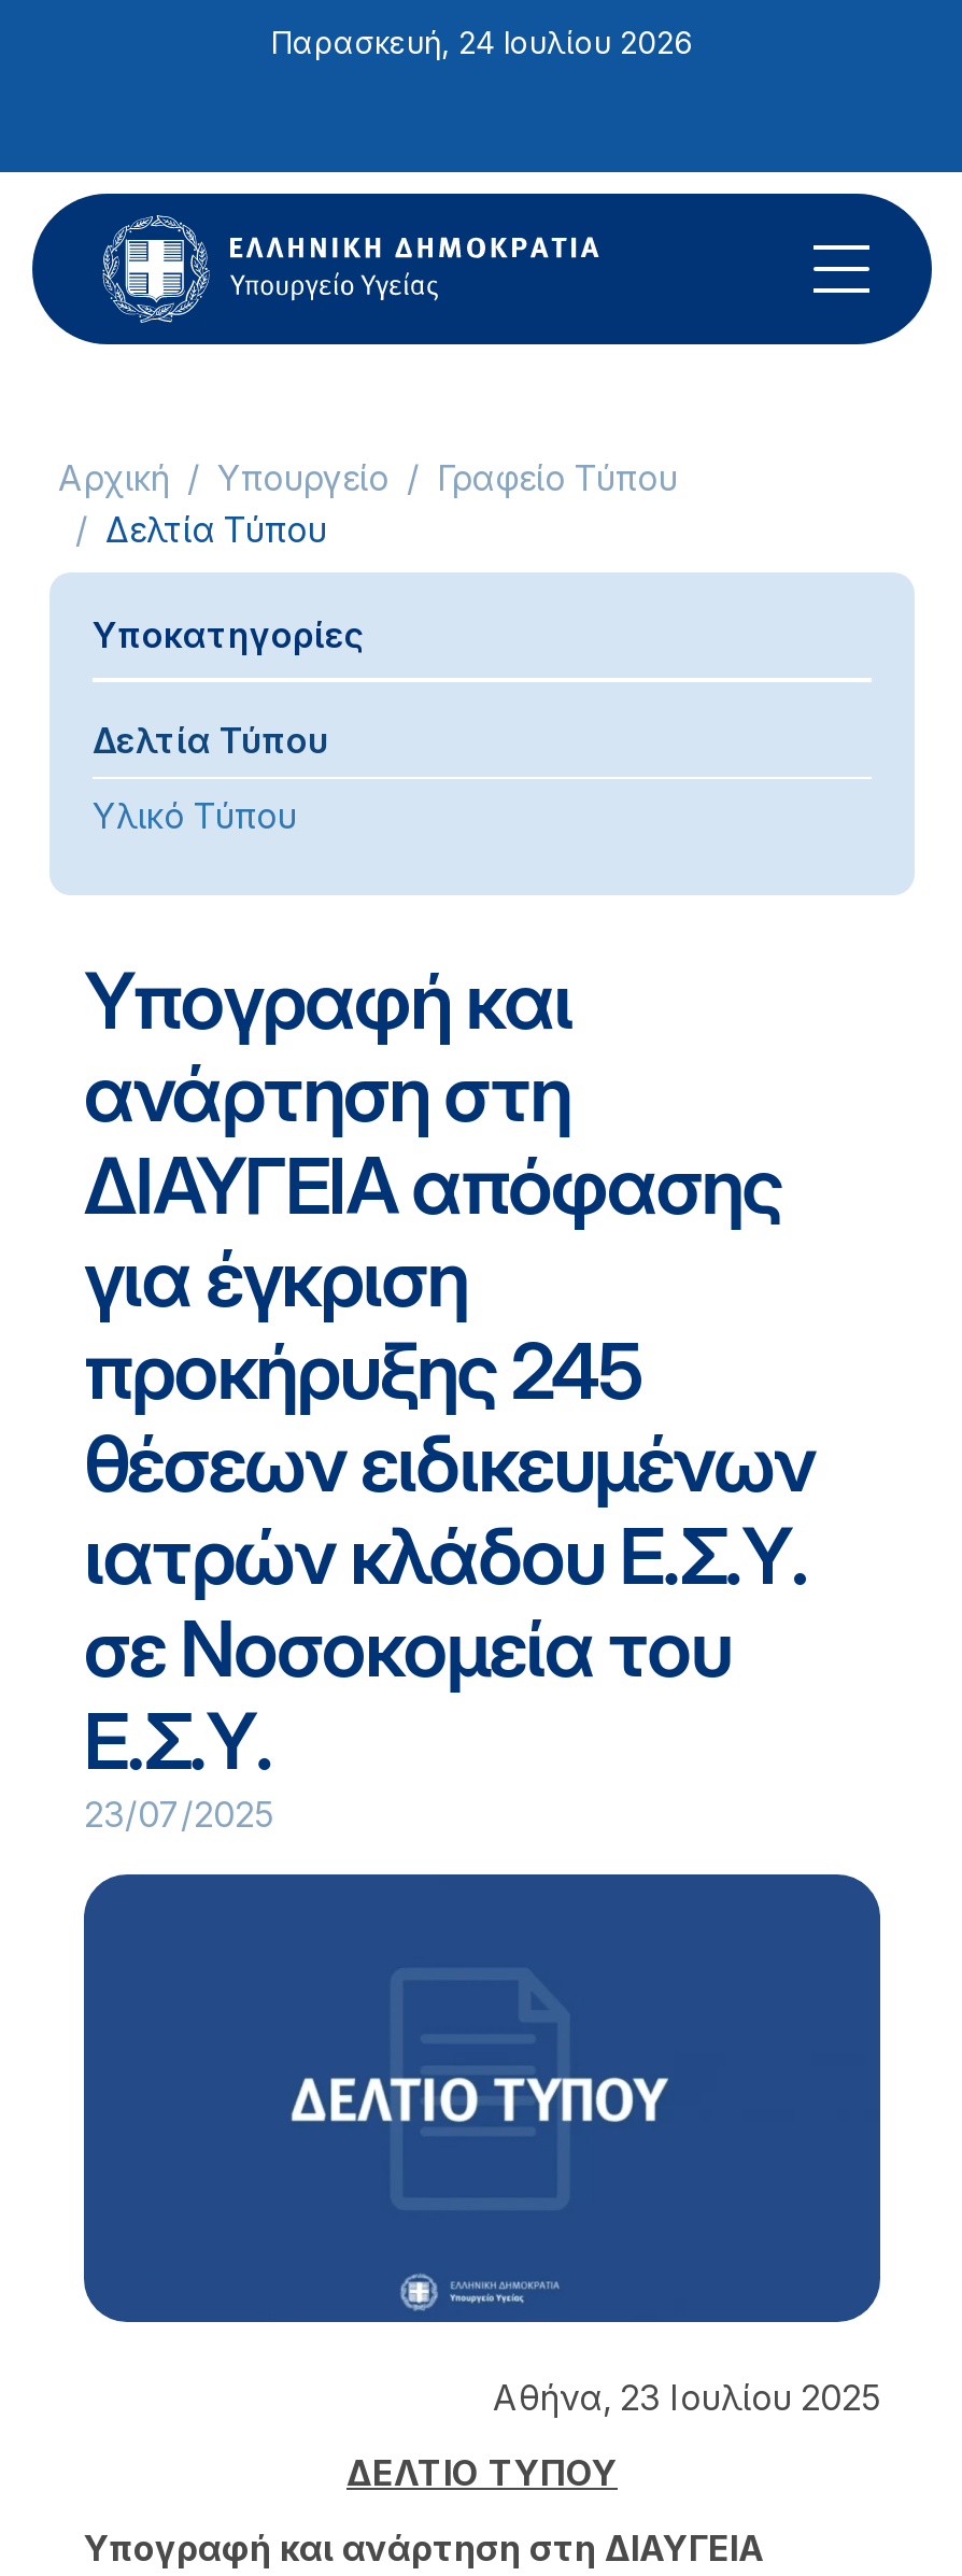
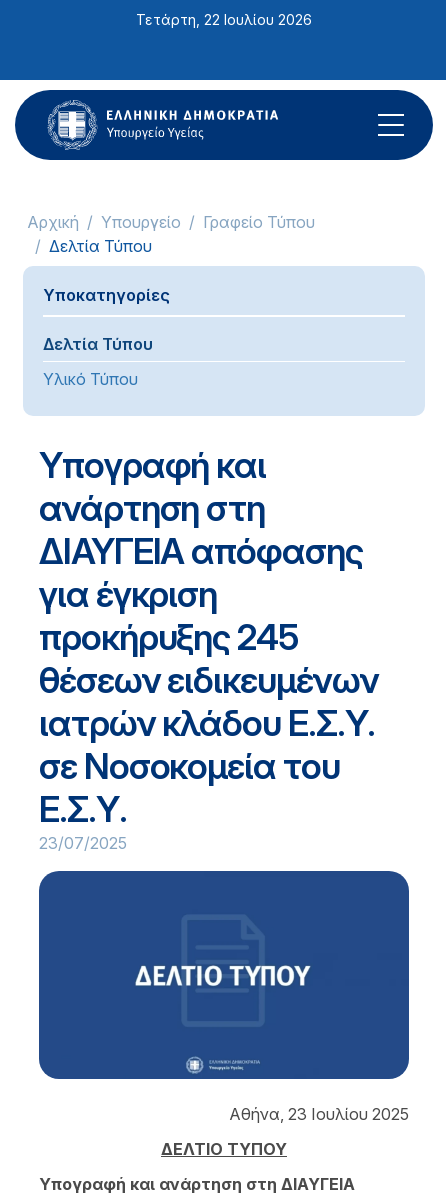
[271,24,693,60] Παρασκευή, 24 Ιουλίου 2026 -> [136,11,312,28] Τετάρτη, 22 Ιουλίου 2026

